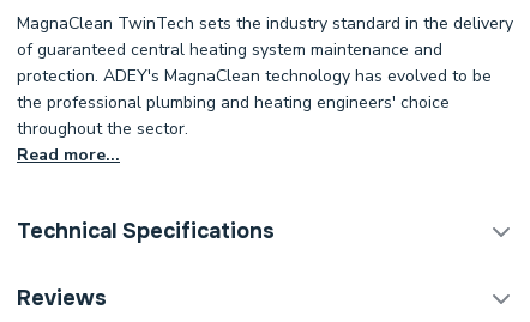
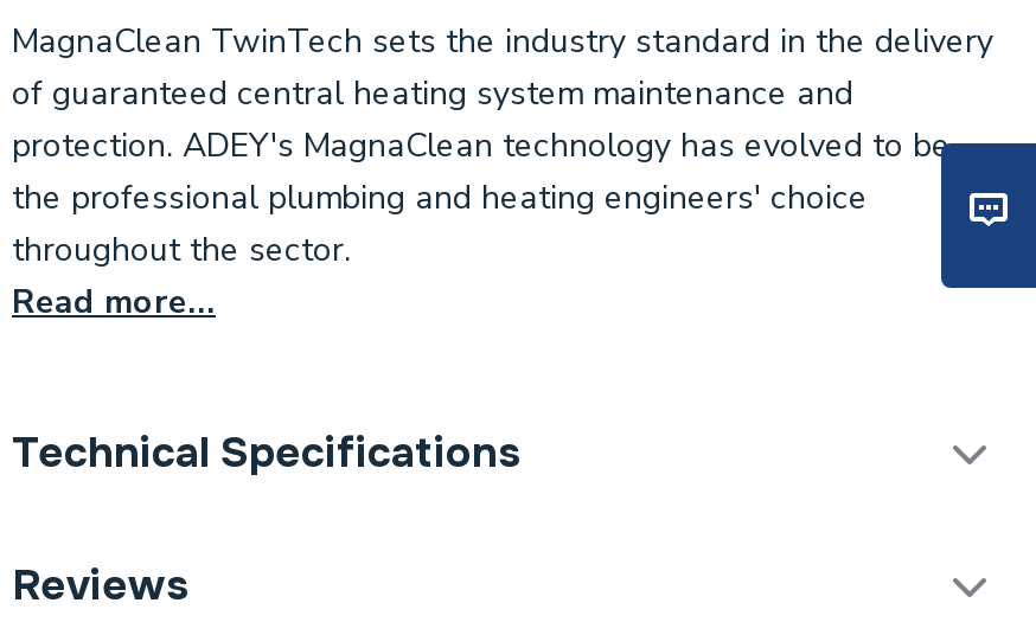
none -> [939,140,1029,291] [image]

